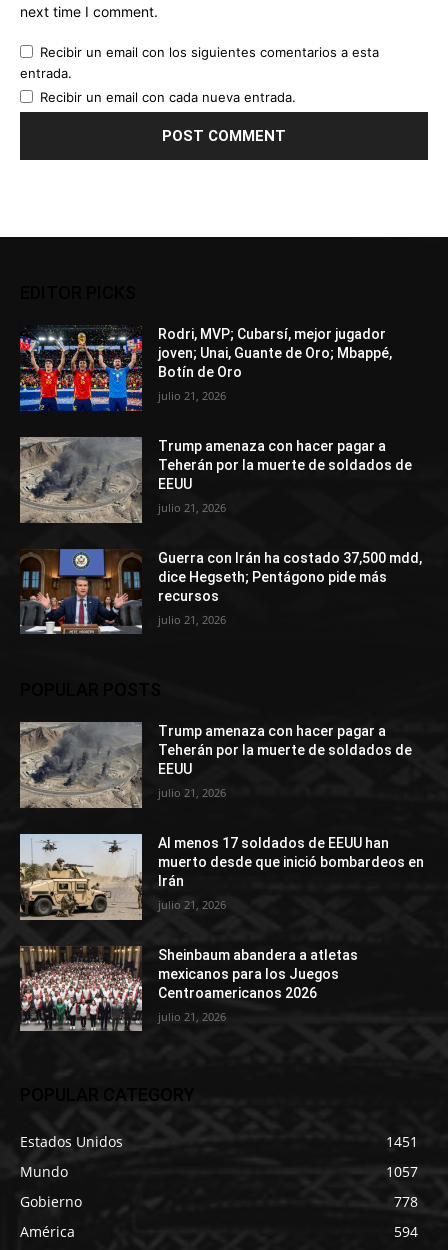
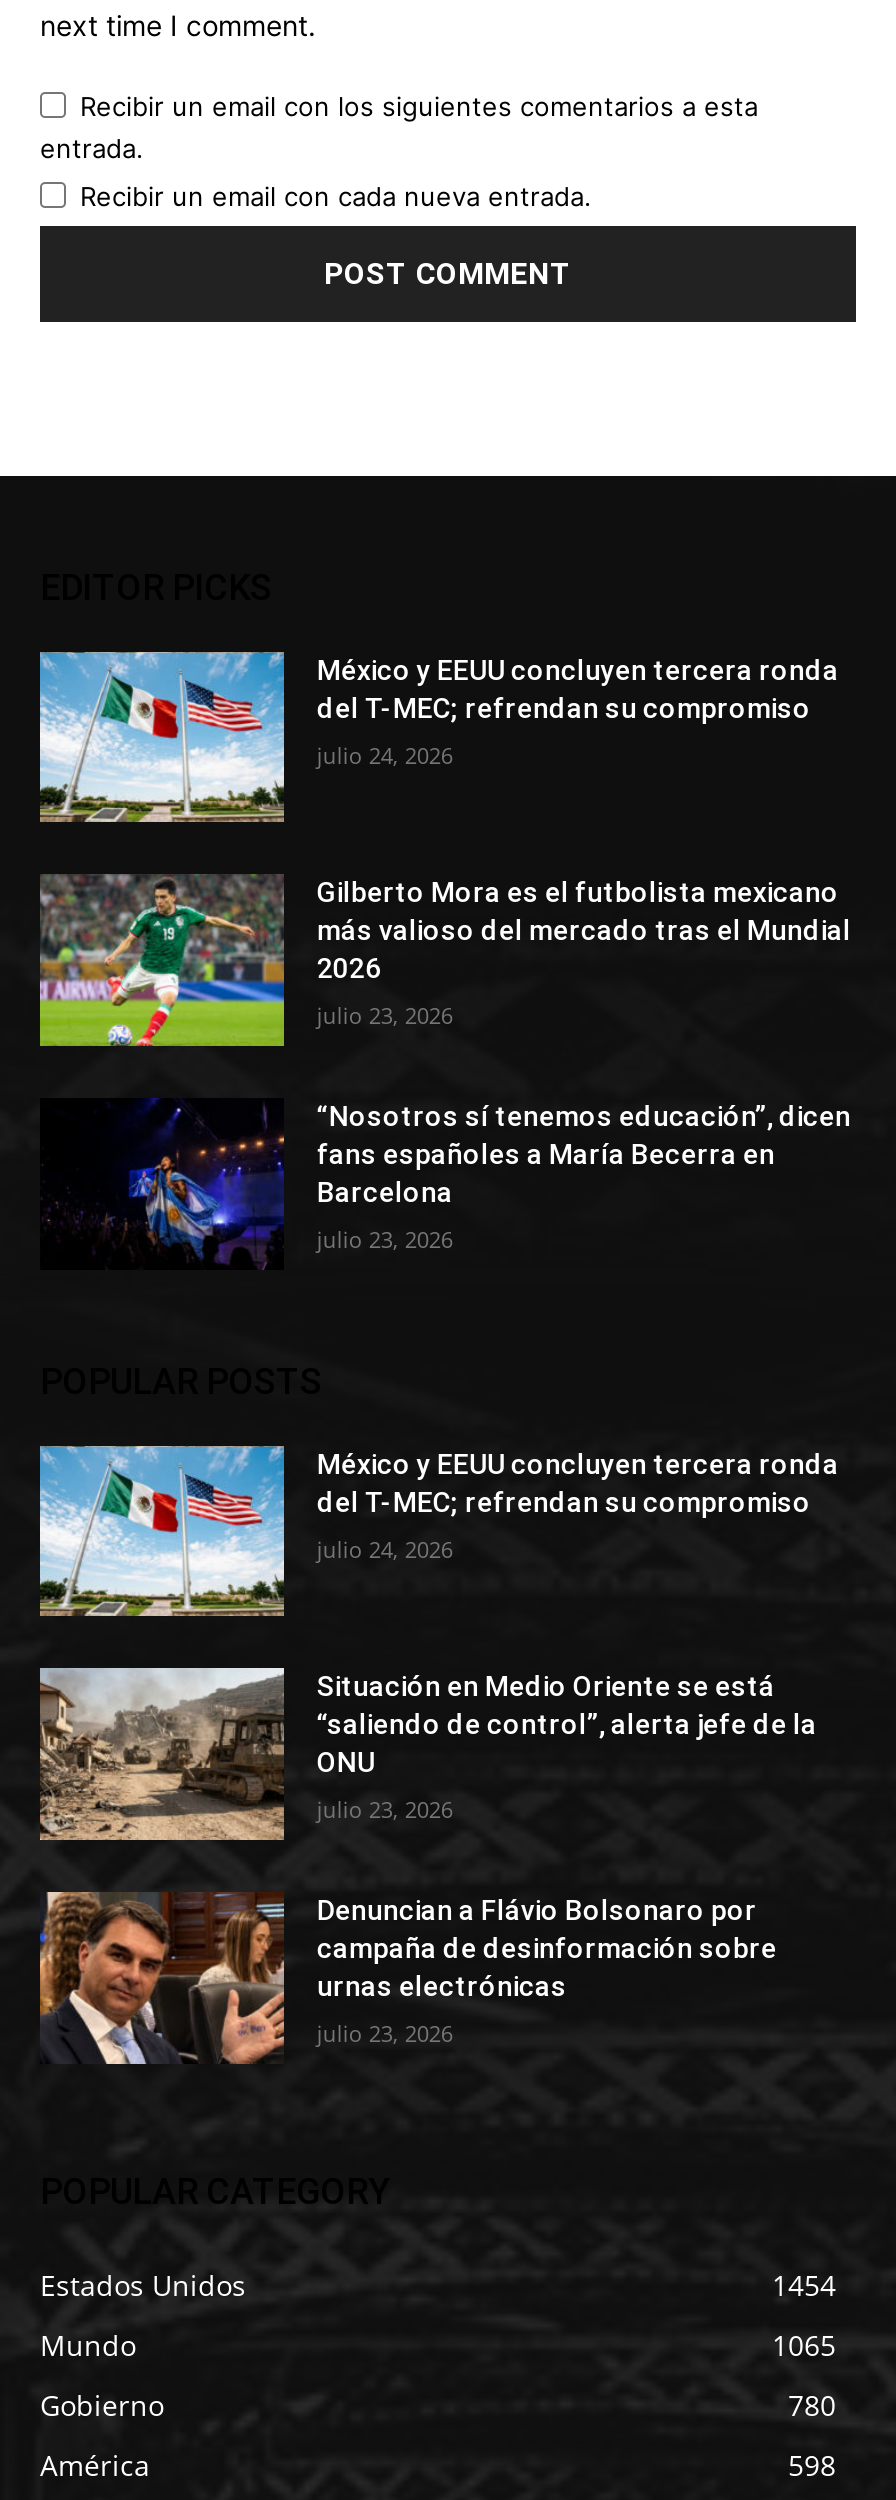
[19,326,392,412] [image] | Rodri, MVP; Cubarsí, mejor jugador | joven; Unai, Guante de Oro; Mbappé, | Botín de Oro -> [38,650,839,824] [image] | México y EEUU concluyen tercera ronda | del T-MEC; refrendan su compromiso
[158,388,226,403] julio 21, 2026 -> [317,739,453,769] julio 24, 2026
[19,437,412,524] [image] | Trump amenaza con hacer pagar a | Teherán por la muerte de soldados de | EEUU -> [38,876,851,1048] [image] | Gilberto Mora es el futbolista mexicano | más valioso del mercado tras el Mundial | 2026
[158,500,226,515] julio 21, 2026 -> [317,1000,453,1030] julio 23, 2026
[19,548,422,635] [image] | Guerra con Irán ha costado 37,500 mdd, | dice Hegseth; Pentágono pide más | recursos -> [40,1098,851,1268] [image] | “Nosotros sí tenemos educación”, dicen | fans españoles a María Becerra en | Barcelona
[158,612,226,627] julio 21, 2026 -> [317,1223,453,1253] julio 23, 2026
[19,722,412,808] [image] | Trump amenaza con hacer pagar a | Teherán por la muerte de soldados de | EEUU -> [38,1446,839,1616] [image] | México y EEUU concluyen tercera ronda | del T-MEC; refrendan su compromiso
[158,785,226,800] julio 21, 2026 -> [317,1533,453,1563] julio 24, 2026
[19,835,424,920] [image] | Al menos 17 soldados de EEUU han | muerto desde que inició bombardeos en | Irán -> [40,1670,817,1840] [image] | Situación en Medio Oriente se está | “saliendo de control”, alerta jefe de la | ONU
[158,897,226,912] julio 21, 2026 -> [317,1794,453,1824] julio 23, 2026
[19,946,358,1032] [image] | Sheinbaum abandera a atletas | mexicanos para los Juegos | Centroamericanos 2026 -> [40,1892,777,2066] [image] | Denuncian a Flávio Bolsonaro por | campaña de desinformación sobre | urnas electrónicas
[158,1009,226,1024] julio 21, 2026 -> [317,2017,453,2047] julio 23, 2026
[386,1132,418,1151] 1451 -> [772,2265,836,2303] 1454
[386,1162,418,1181] 1057 -> [772,2325,836,2363] 1065
[394,1192,418,1211] 778 -> [788,2385,836,2423] 780
[394,1222,418,1241] 594 -> [788,2445,836,2483] 598

